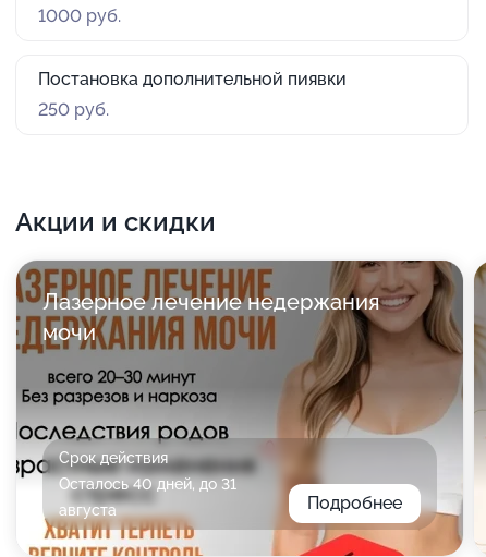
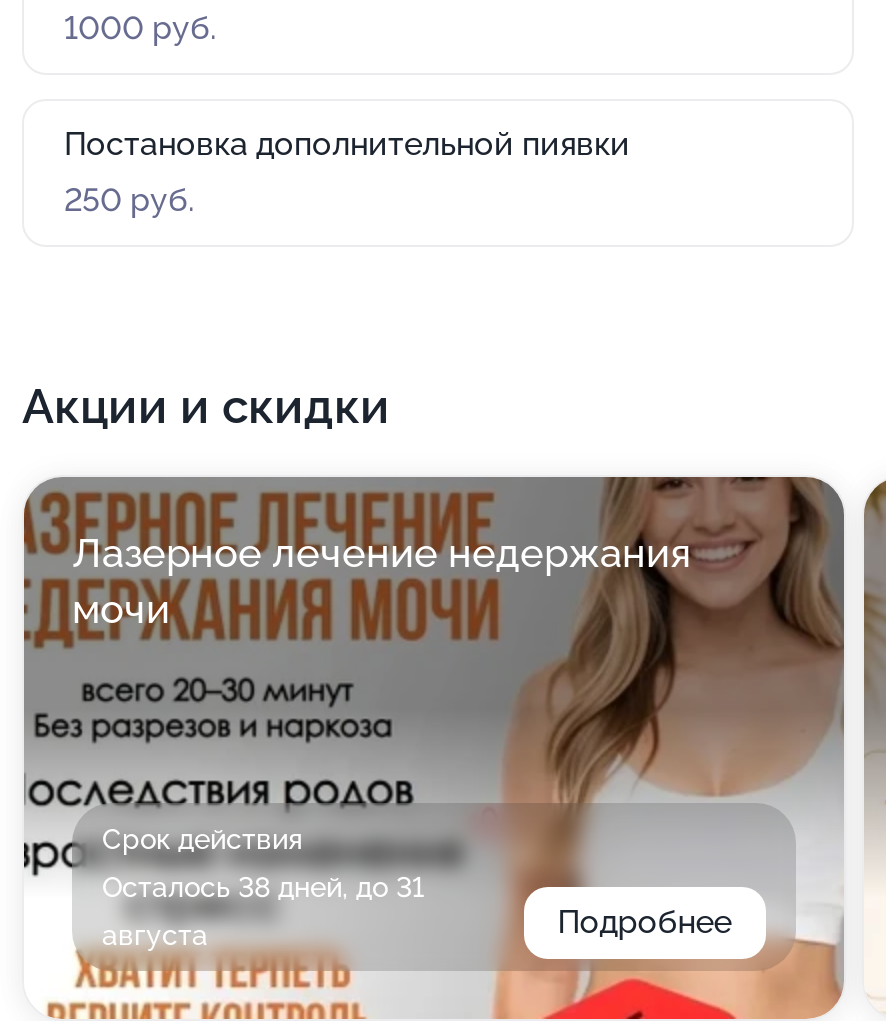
[59,475,236,493] Осталось 40 дней, до 31 -> [102,871,424,903] Осталось 38 дней, до 31

